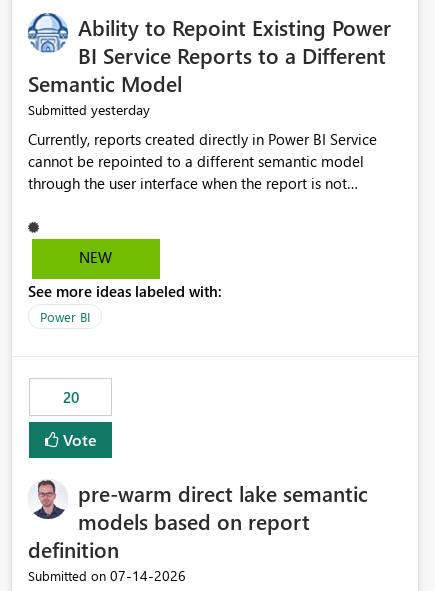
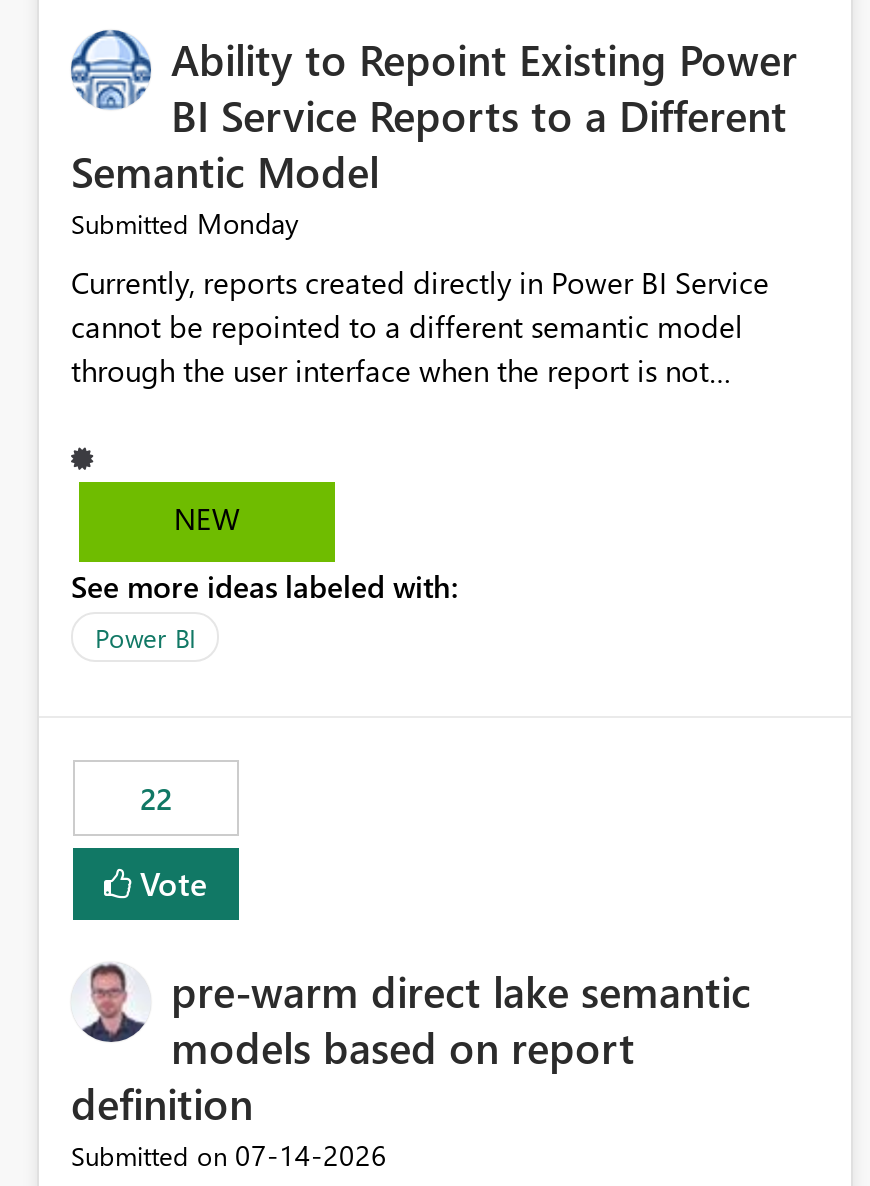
[28,100,150,119] Submitted yesterday -> [71,205,299,243] Submitted Monday
[62,387,78,407] 20 -> [140,779,172,819] 22

